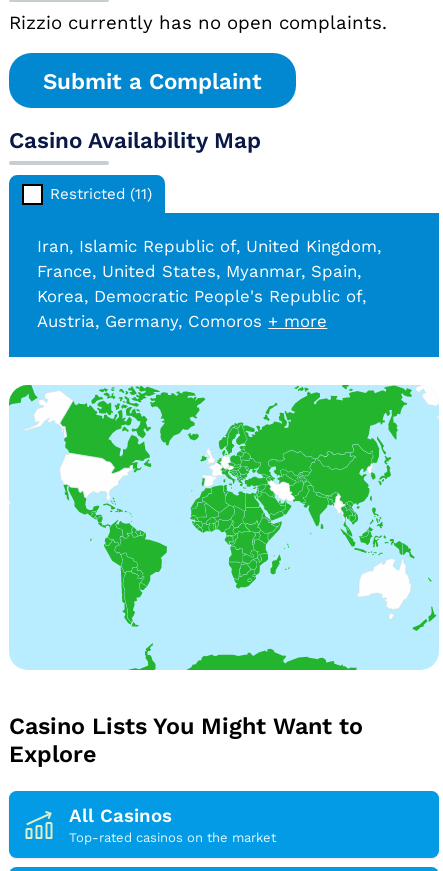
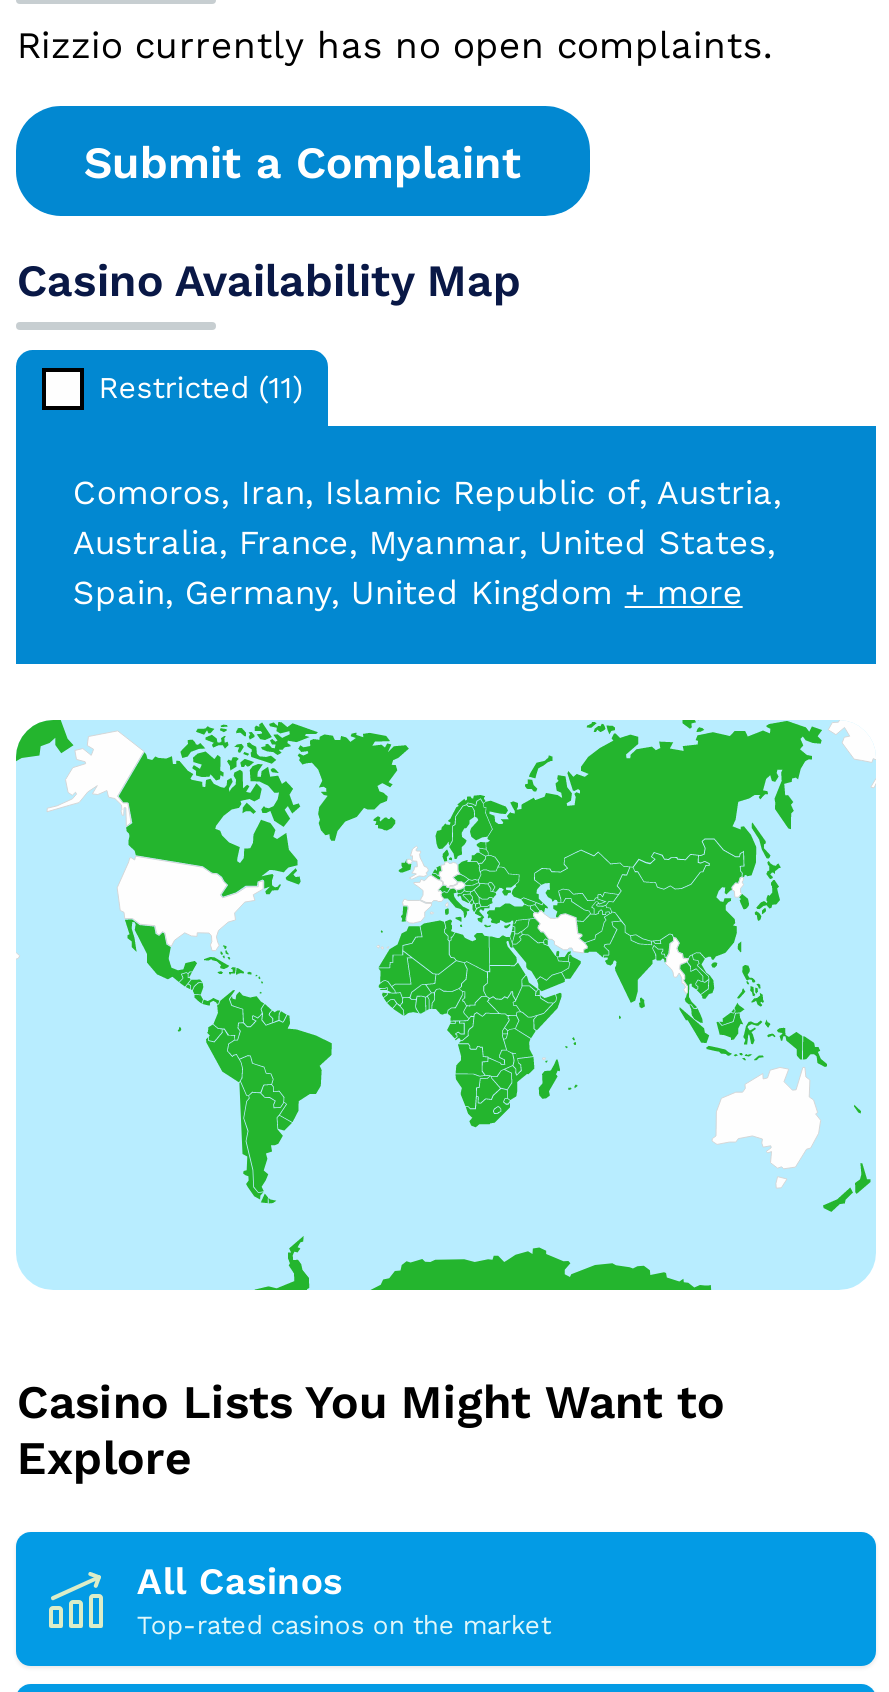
[37,236,381,331] Iran, Islamic Republic of, United Kingdom, | France, United States, Myanmar, Spain, | Korea, Democratic People's Republic of, | Austria, Germany, Comoros + more -> [73,473,781,613] Comoros, Iran, Islamic Republic of, Austria, | Australia, France, Myanmar, United States, | Spain, Germany, United Kingdom + more

